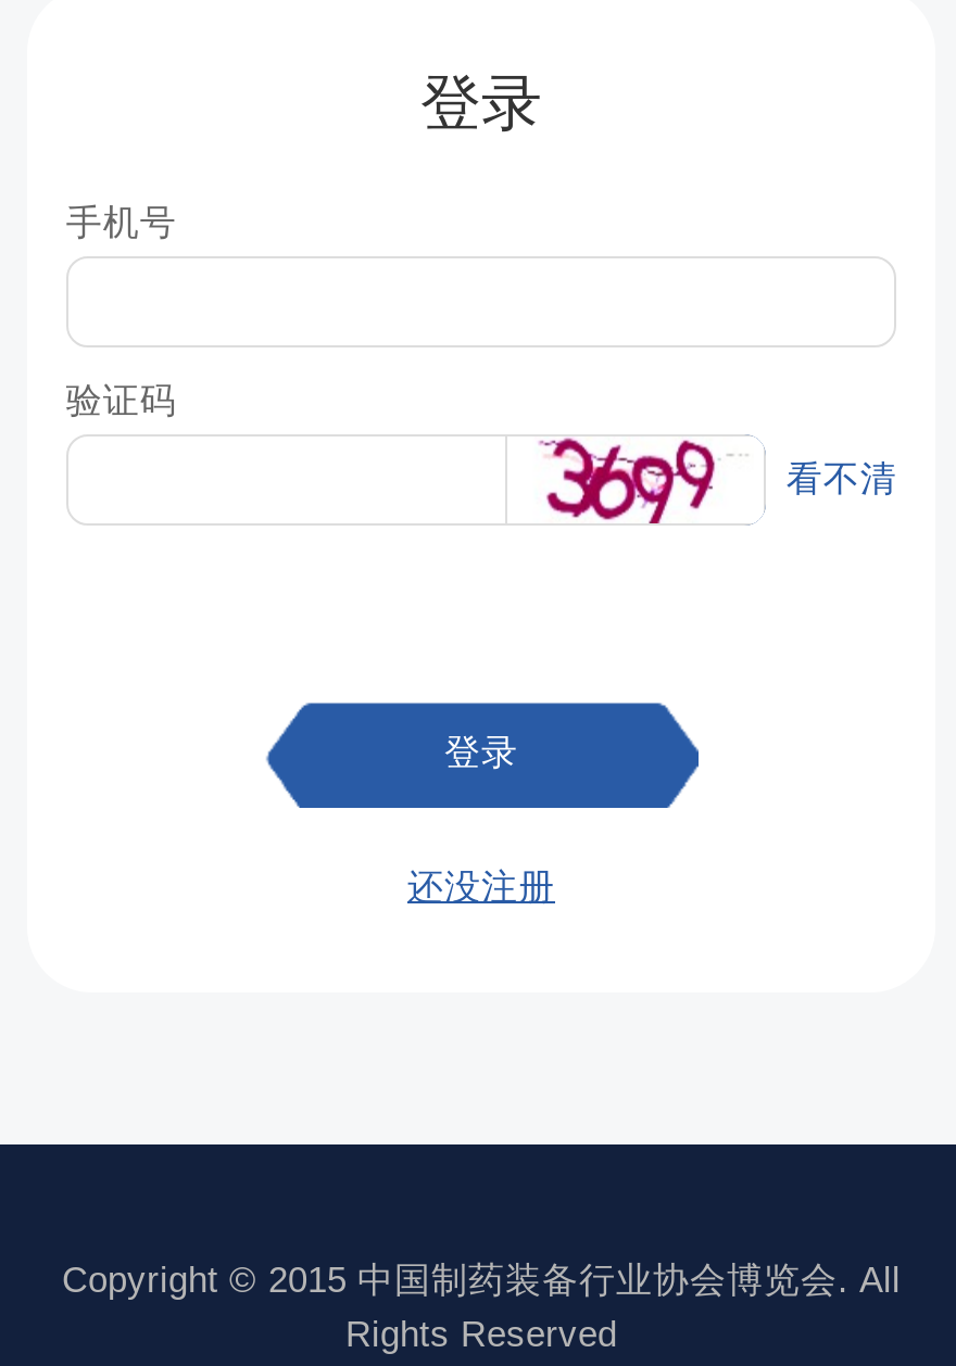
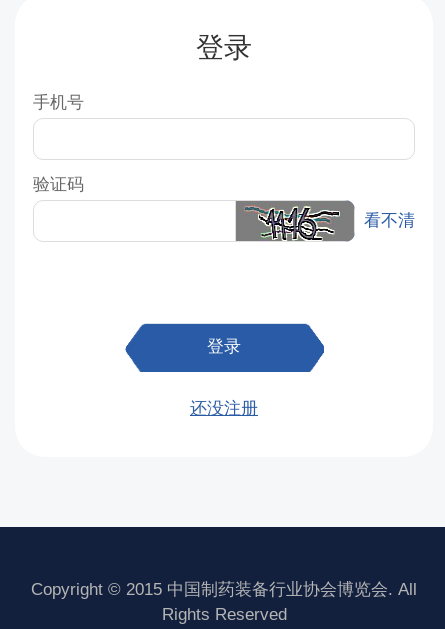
[507,437,764,523] [image] -> [235,200,355,242] [image]

